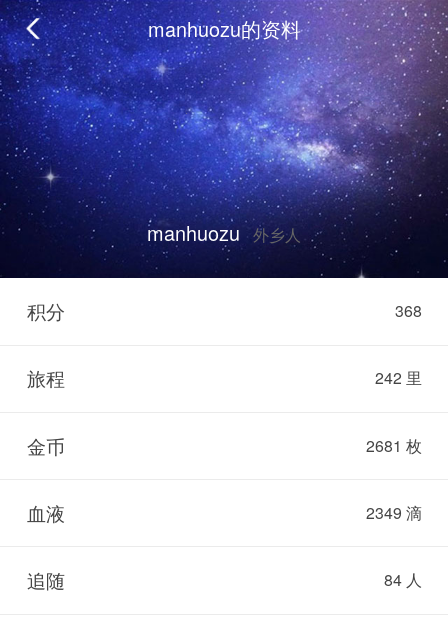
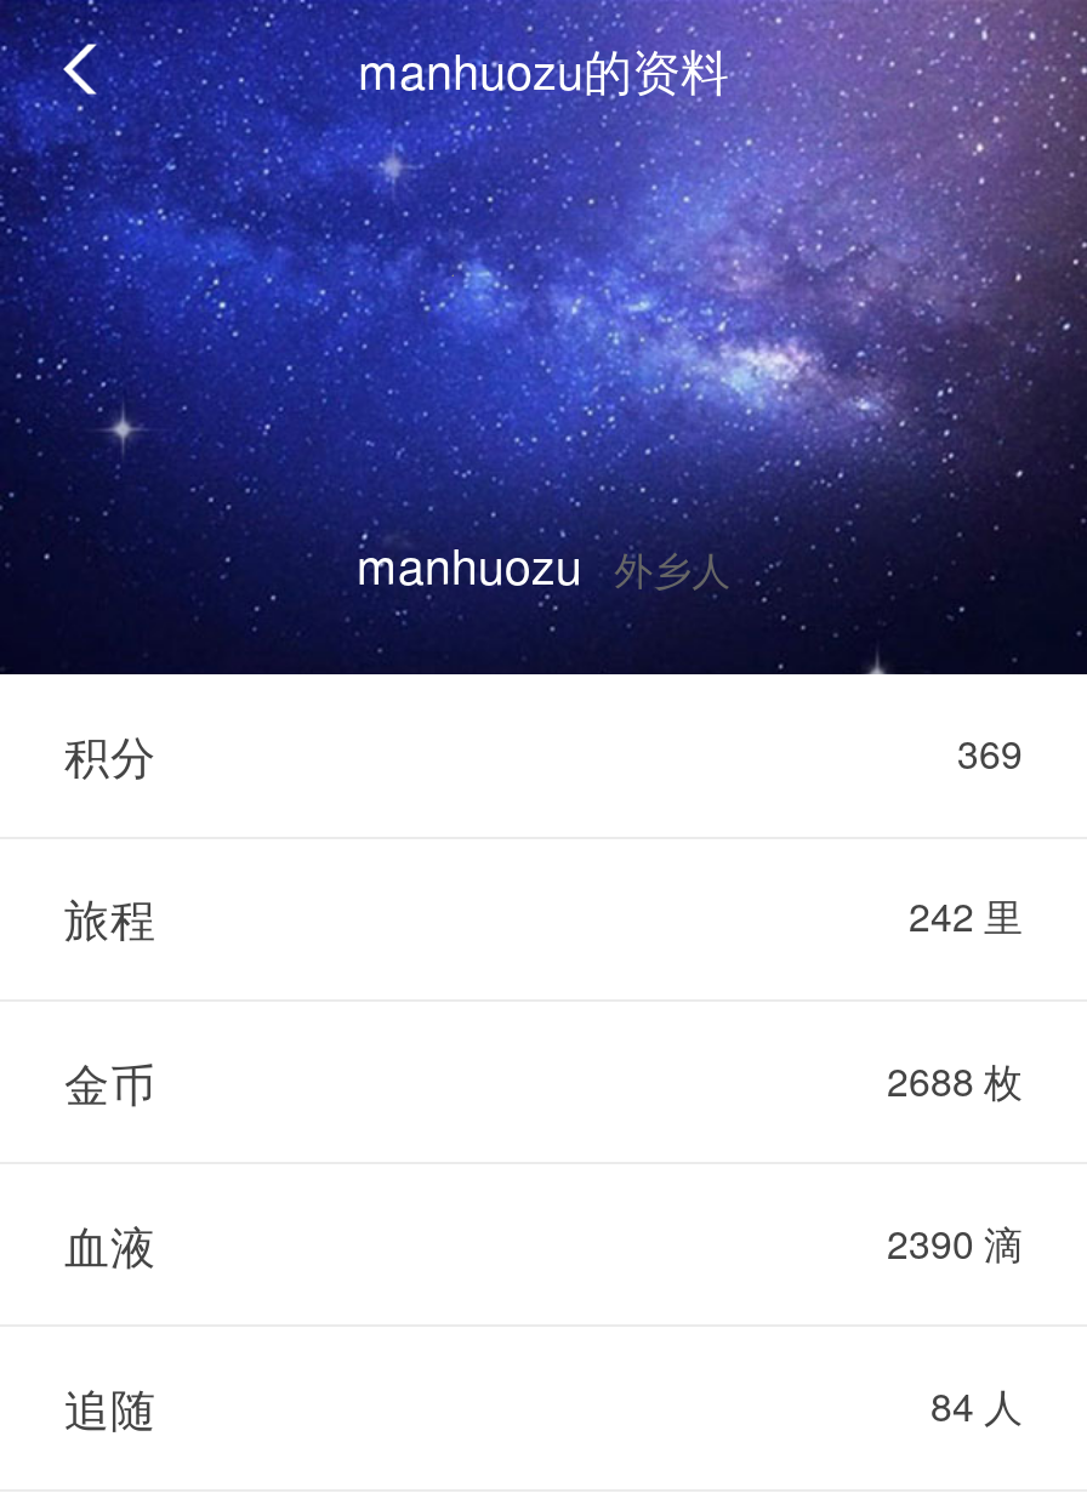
[394,299,421,322] 368 -> [957,725,1023,781] 369
[365,434,421,457] 2681 枚 -> [887,1052,1023,1108] 2688 枚
[365,501,421,524] 2349 滴 -> [887,1215,1023,1271] 2390 滴

